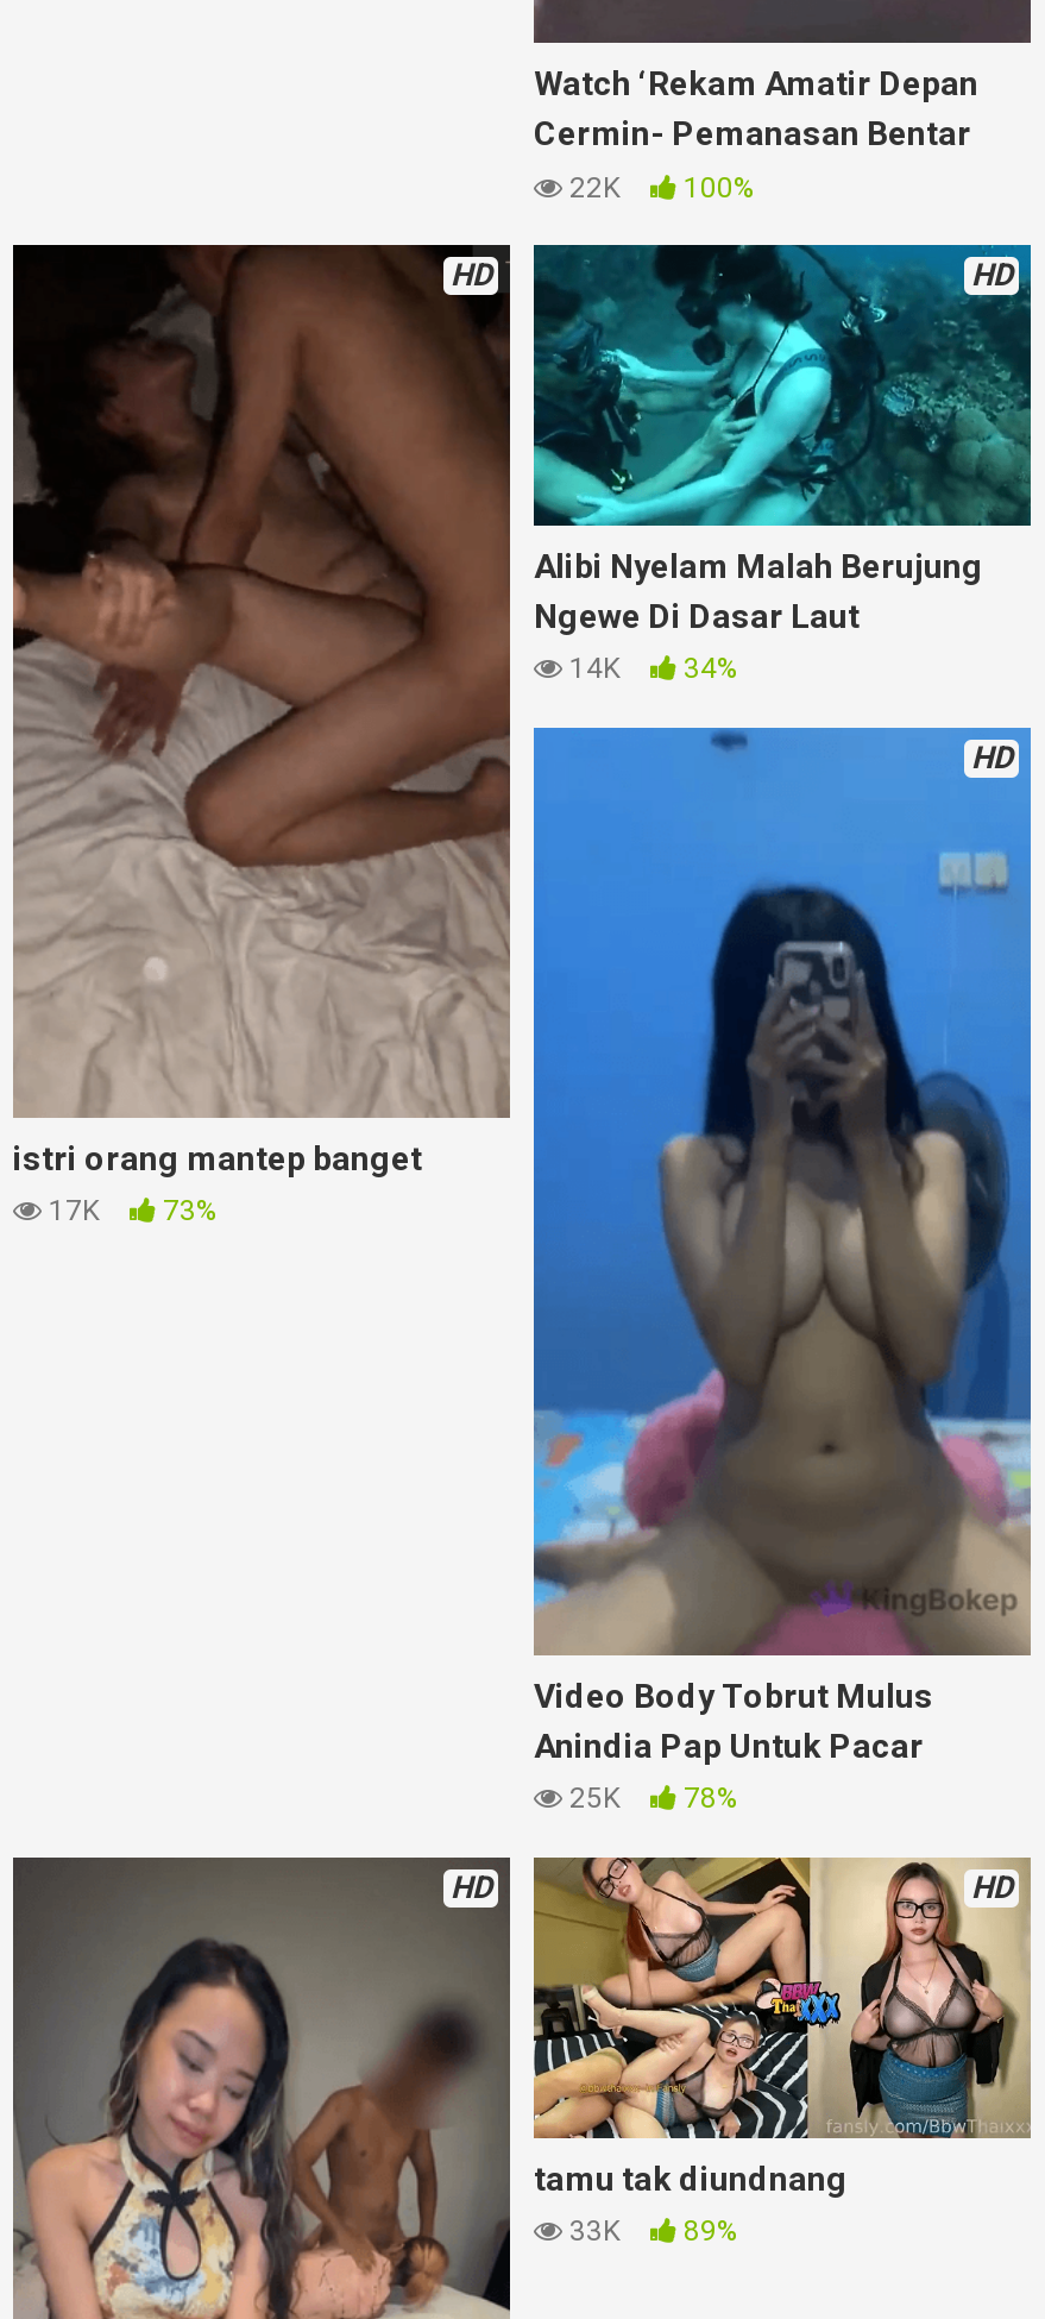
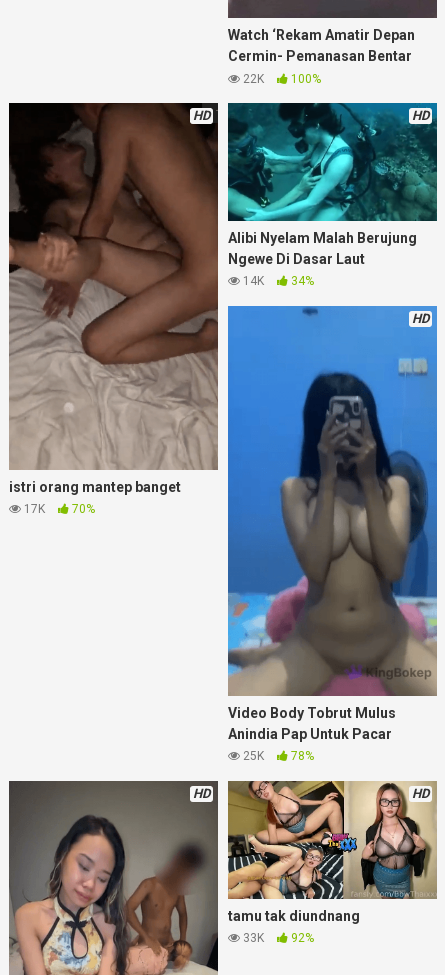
[42,1195,218,1228] 17K 73% -> [21,502,95,516] 17K 70%
[562,2215,738,2249] 33K 89% -> [240,931,314,945] 33K 92%

